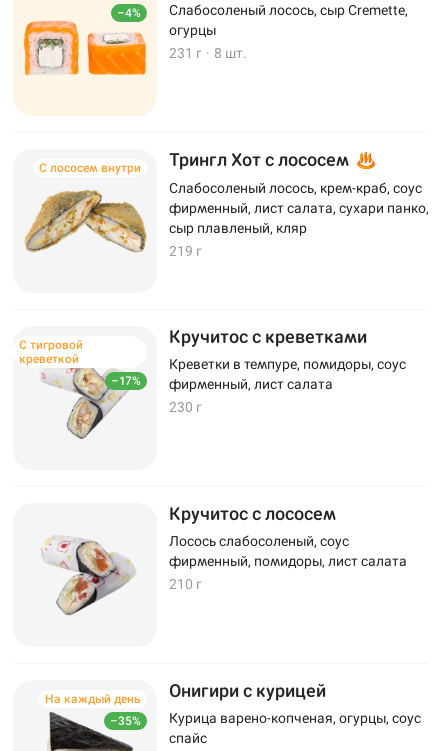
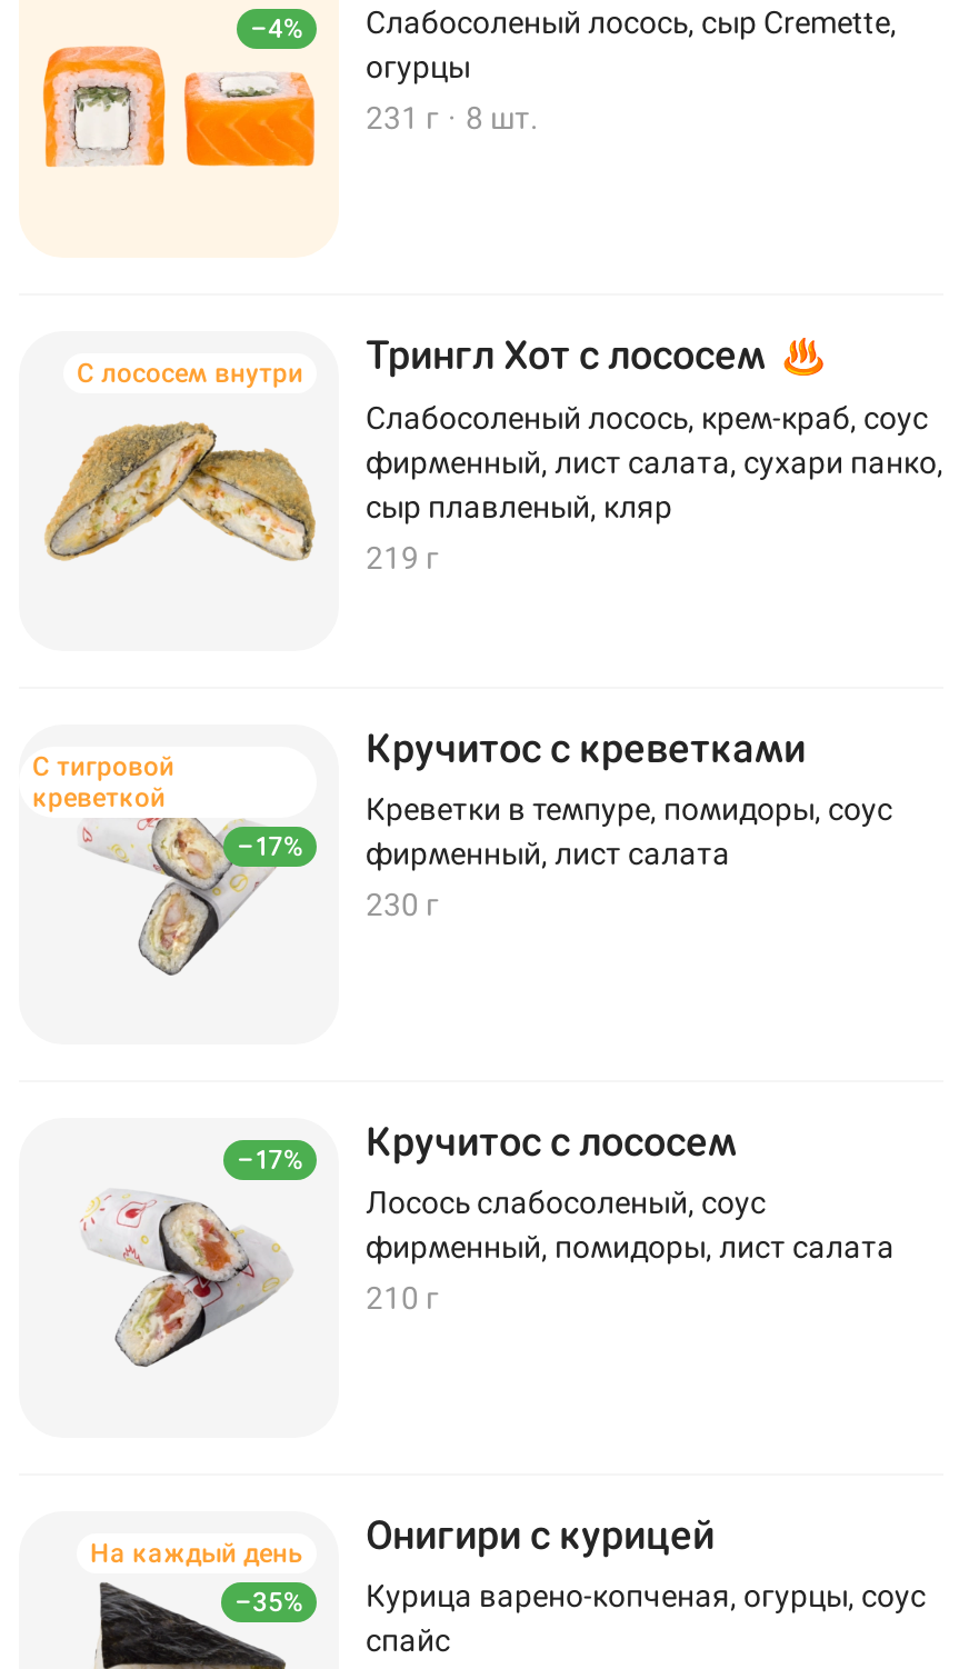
none -> [237,1145,303,1176] –17%

